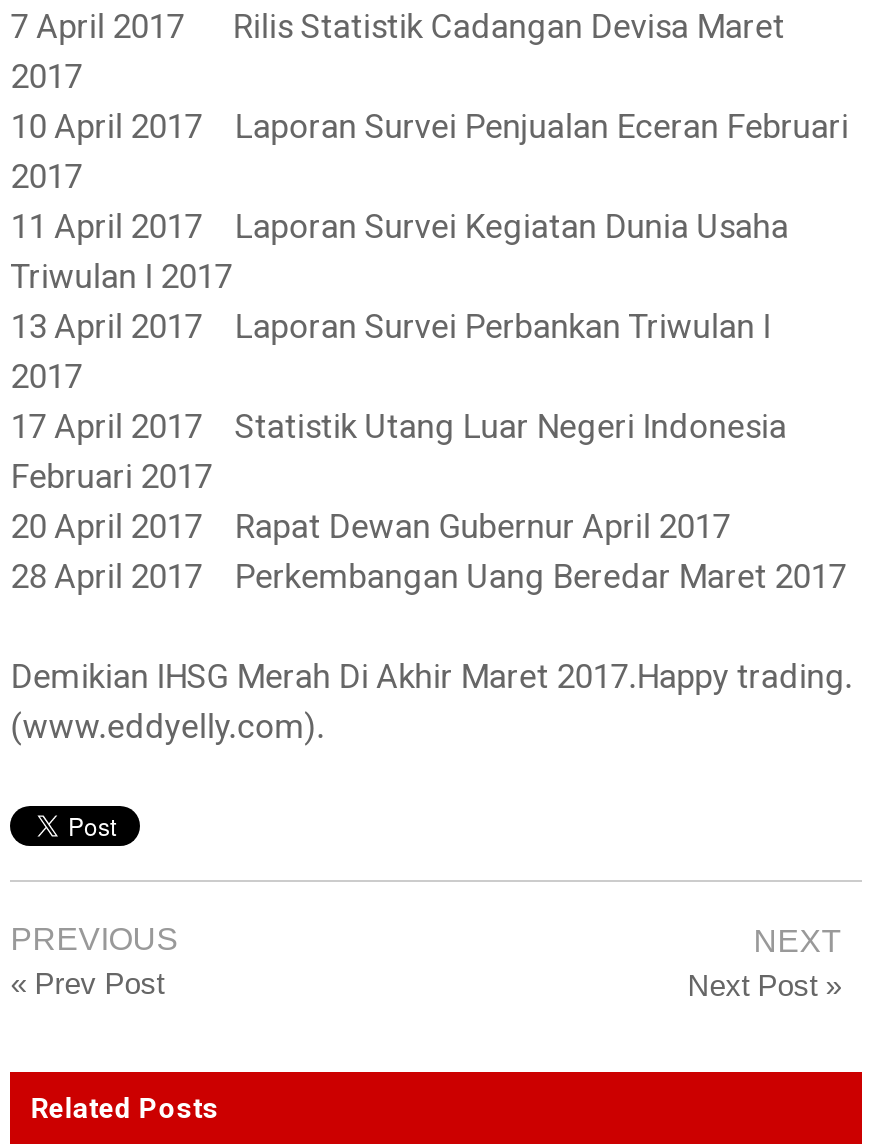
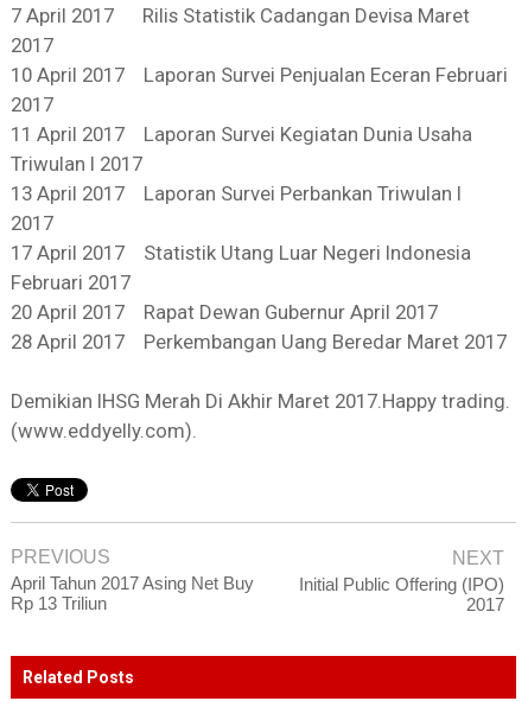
[10,965,164,999] « Prev Post -> [11,572,254,613] April Tahun 2017 Asing Net Buy | Rp 13 Triliun
[688,967,842,1001] Next Post » -> [299,574,504,614] Initial Public Offering (IPO) | 2017

